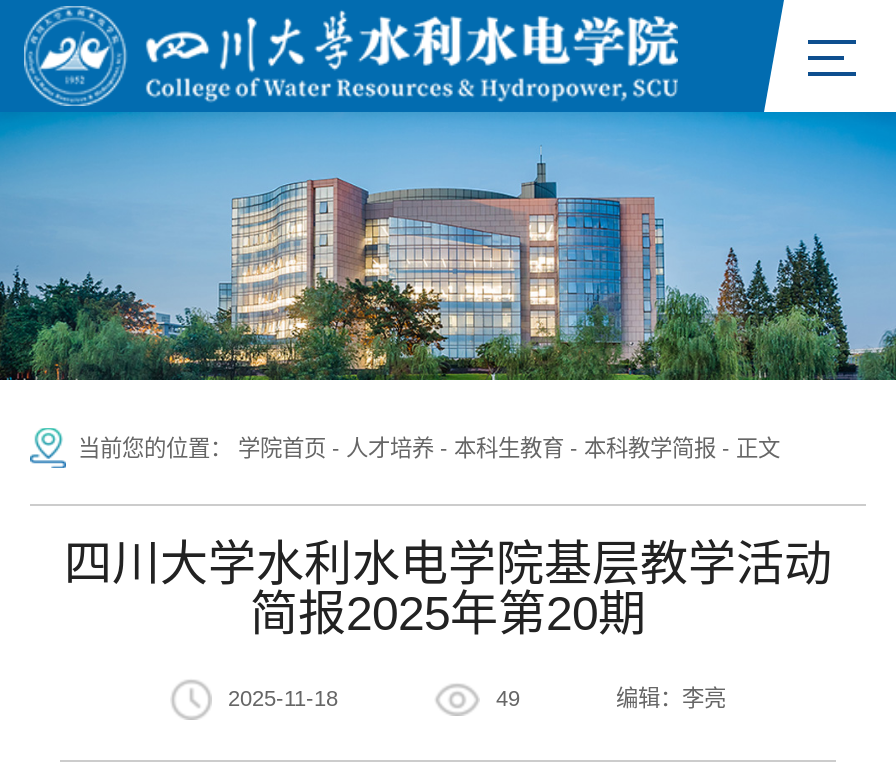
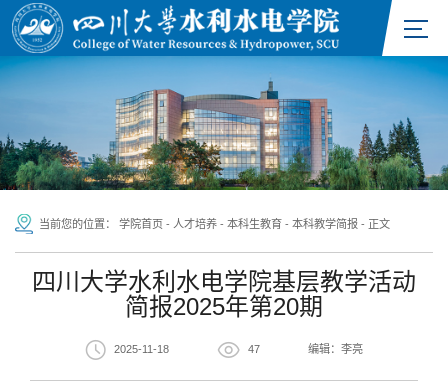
[496,686,520,710] 49 -> [248,343,260,355] 47

